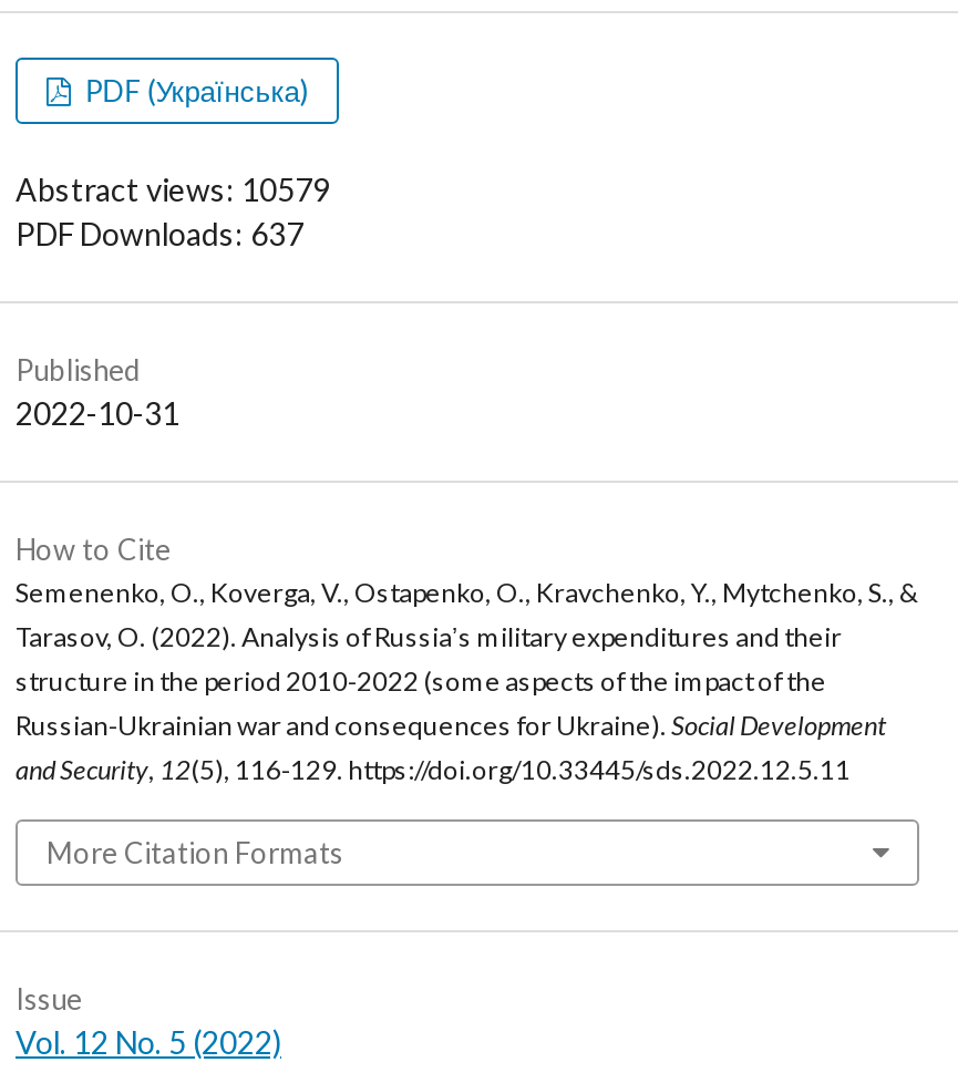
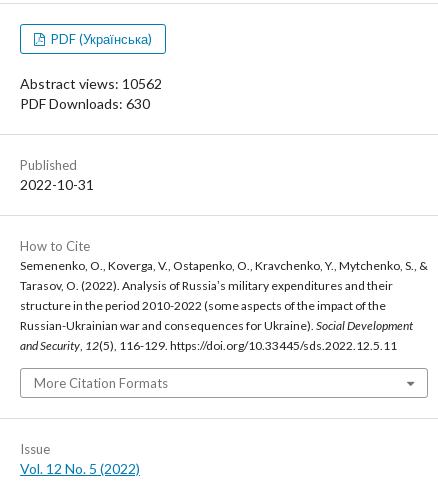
[16,170,330,208] Abstract views: 10579 -> [20,75,162,92] Abstract views: 10562
[16,215,303,252] PDF Downloads: 637 -> [20,95,150,112] PDF Downloads: 630

